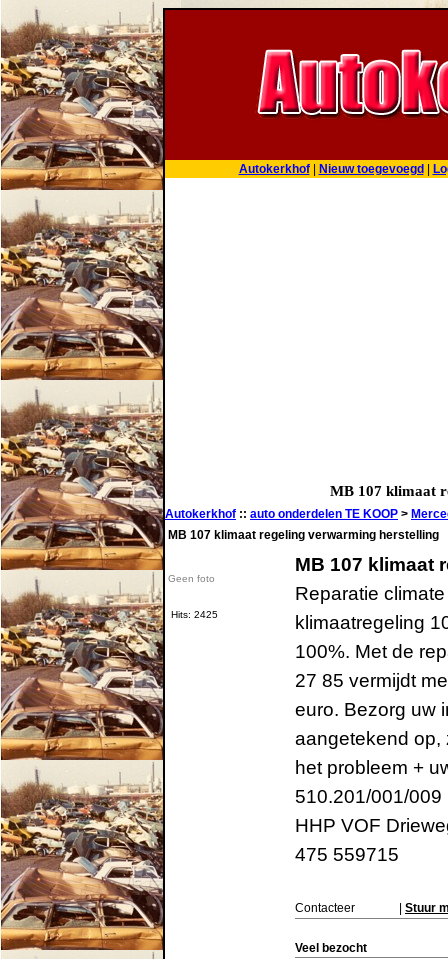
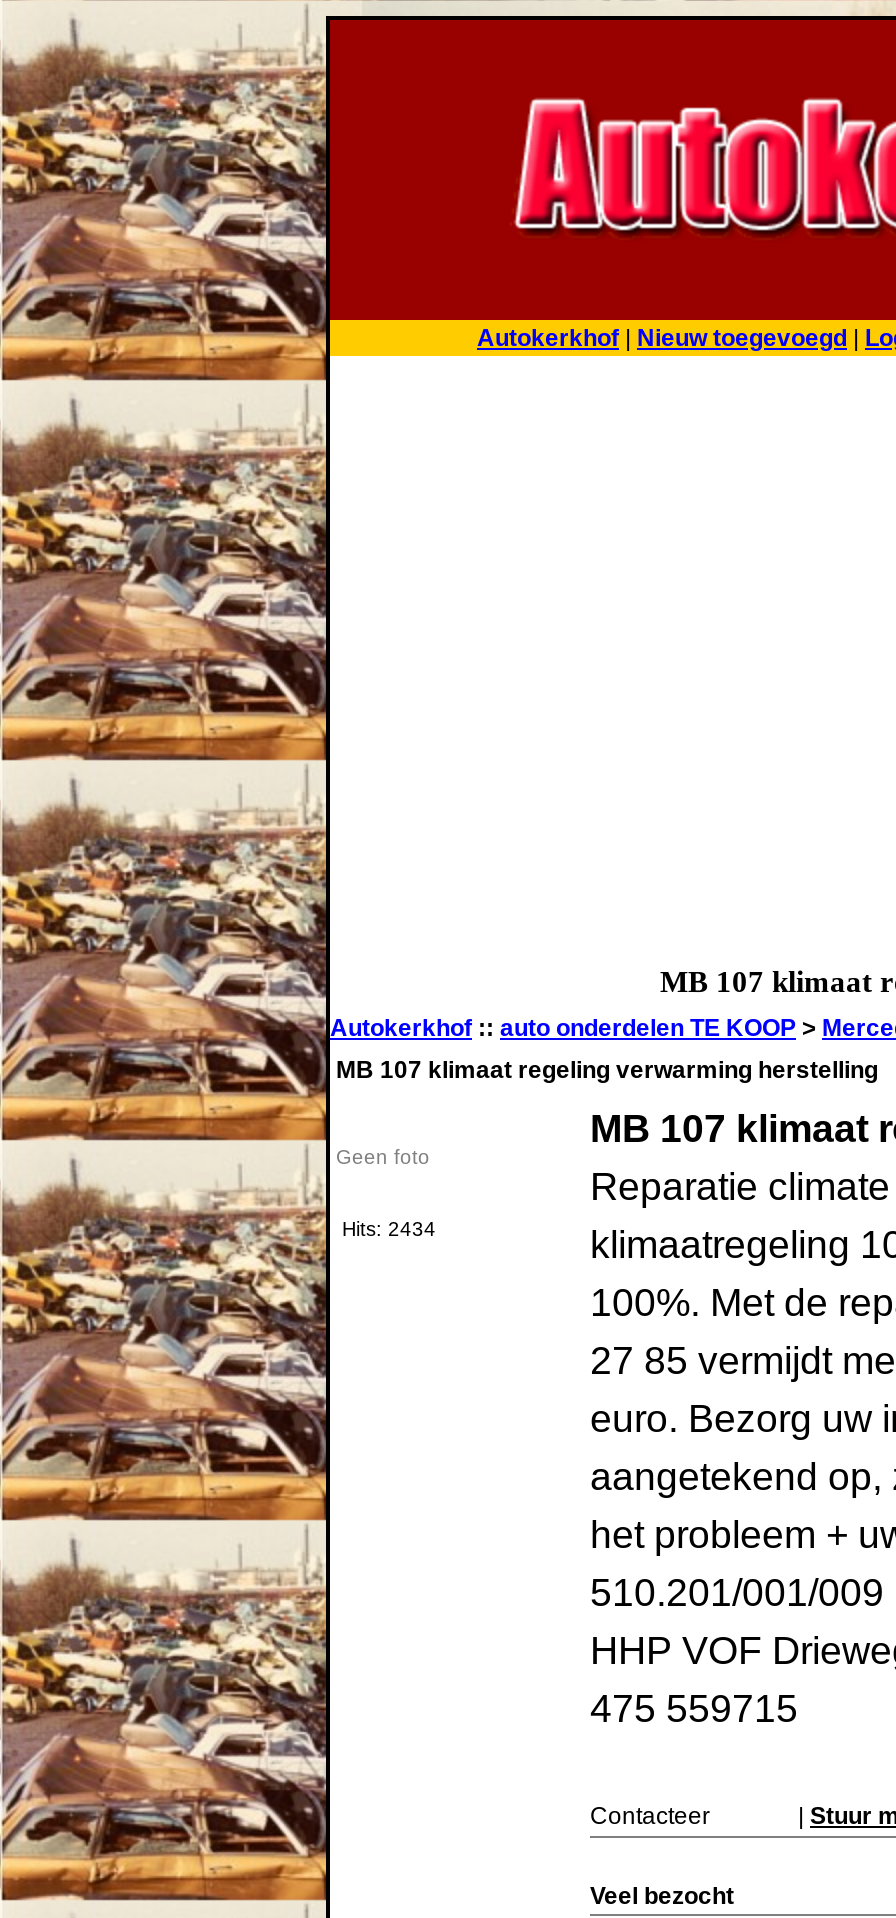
[168,609,218,620] Hits: 2425 -> [336,1218,436,1240] Hits: 2434

